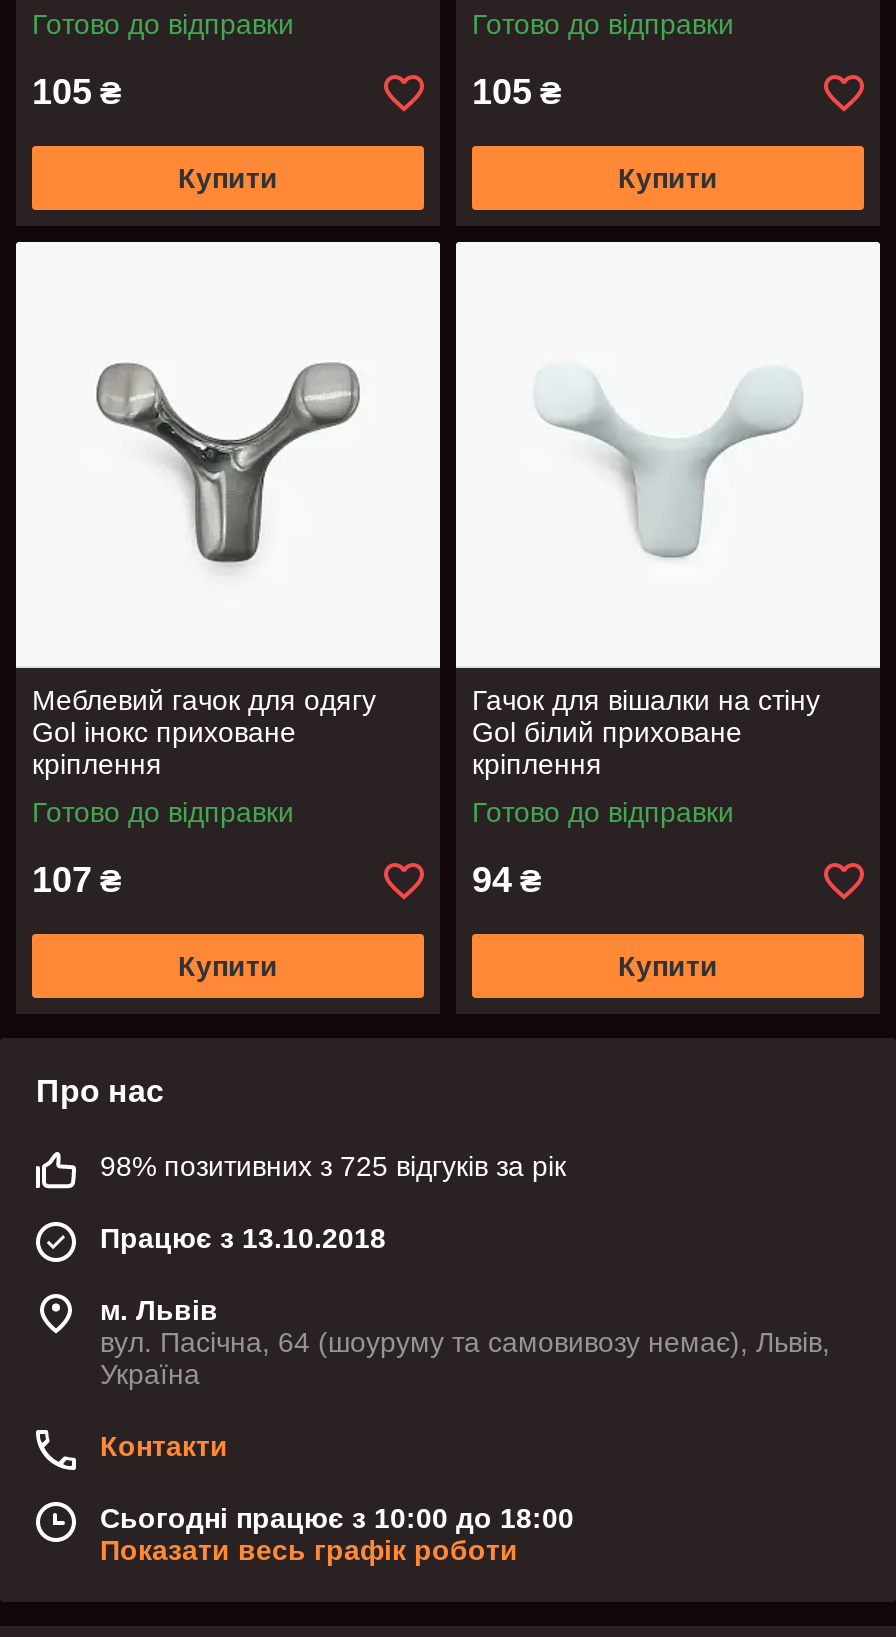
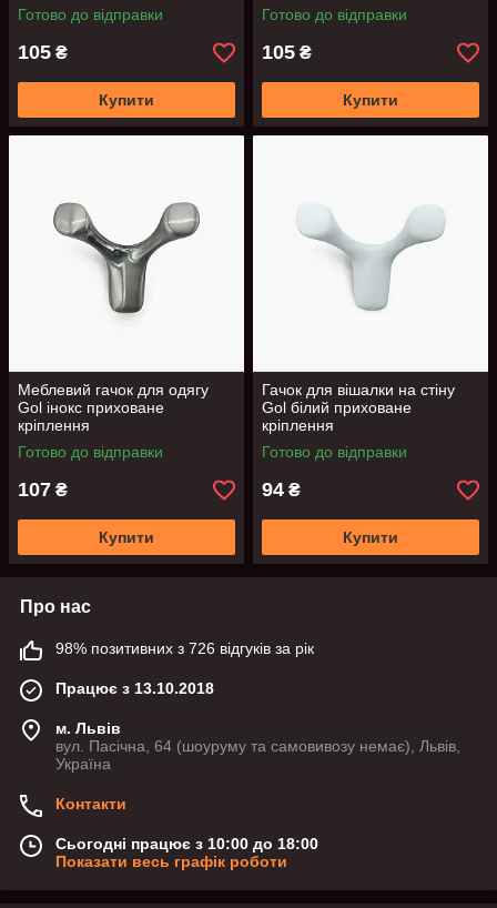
[100,1151,566,1183] 98% позитивних з 725 відгуків за рік -> [55,640,314,658] 98% позитивних з 726 відгуків за рік

